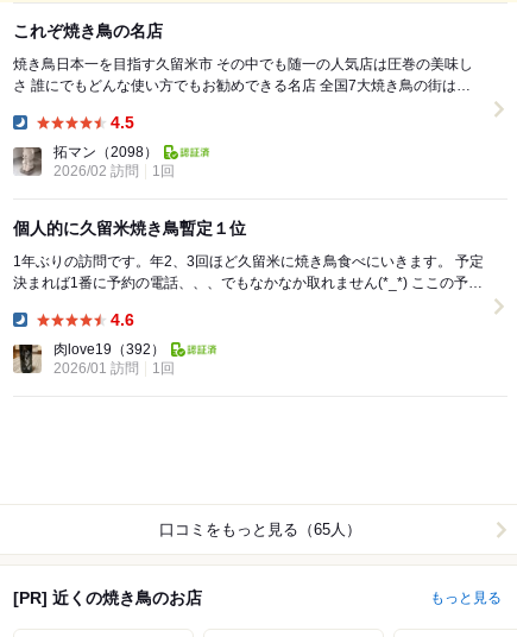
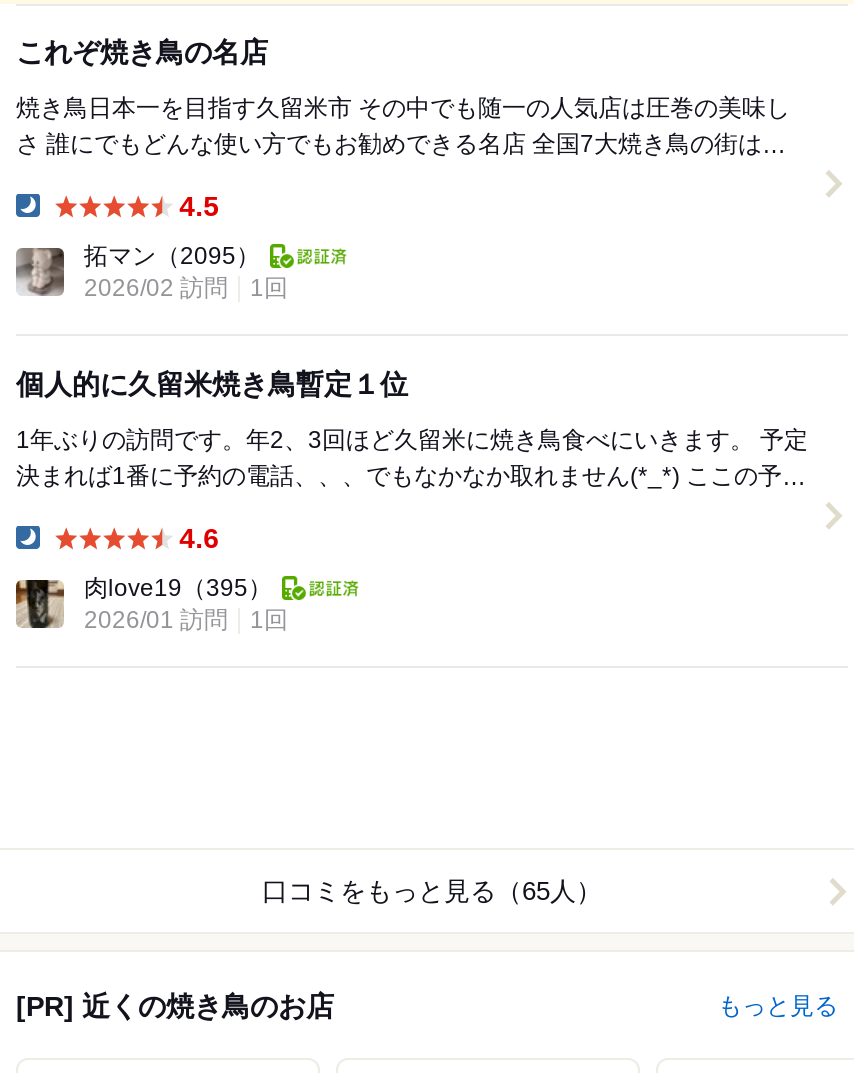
[53,144,158,161] 拓マン（2098） -> [84,243,260,271] 拓マン（2095）
[53,341,165,358] 肉love19（392） -> [84,575,272,603] 肉love19（395）

